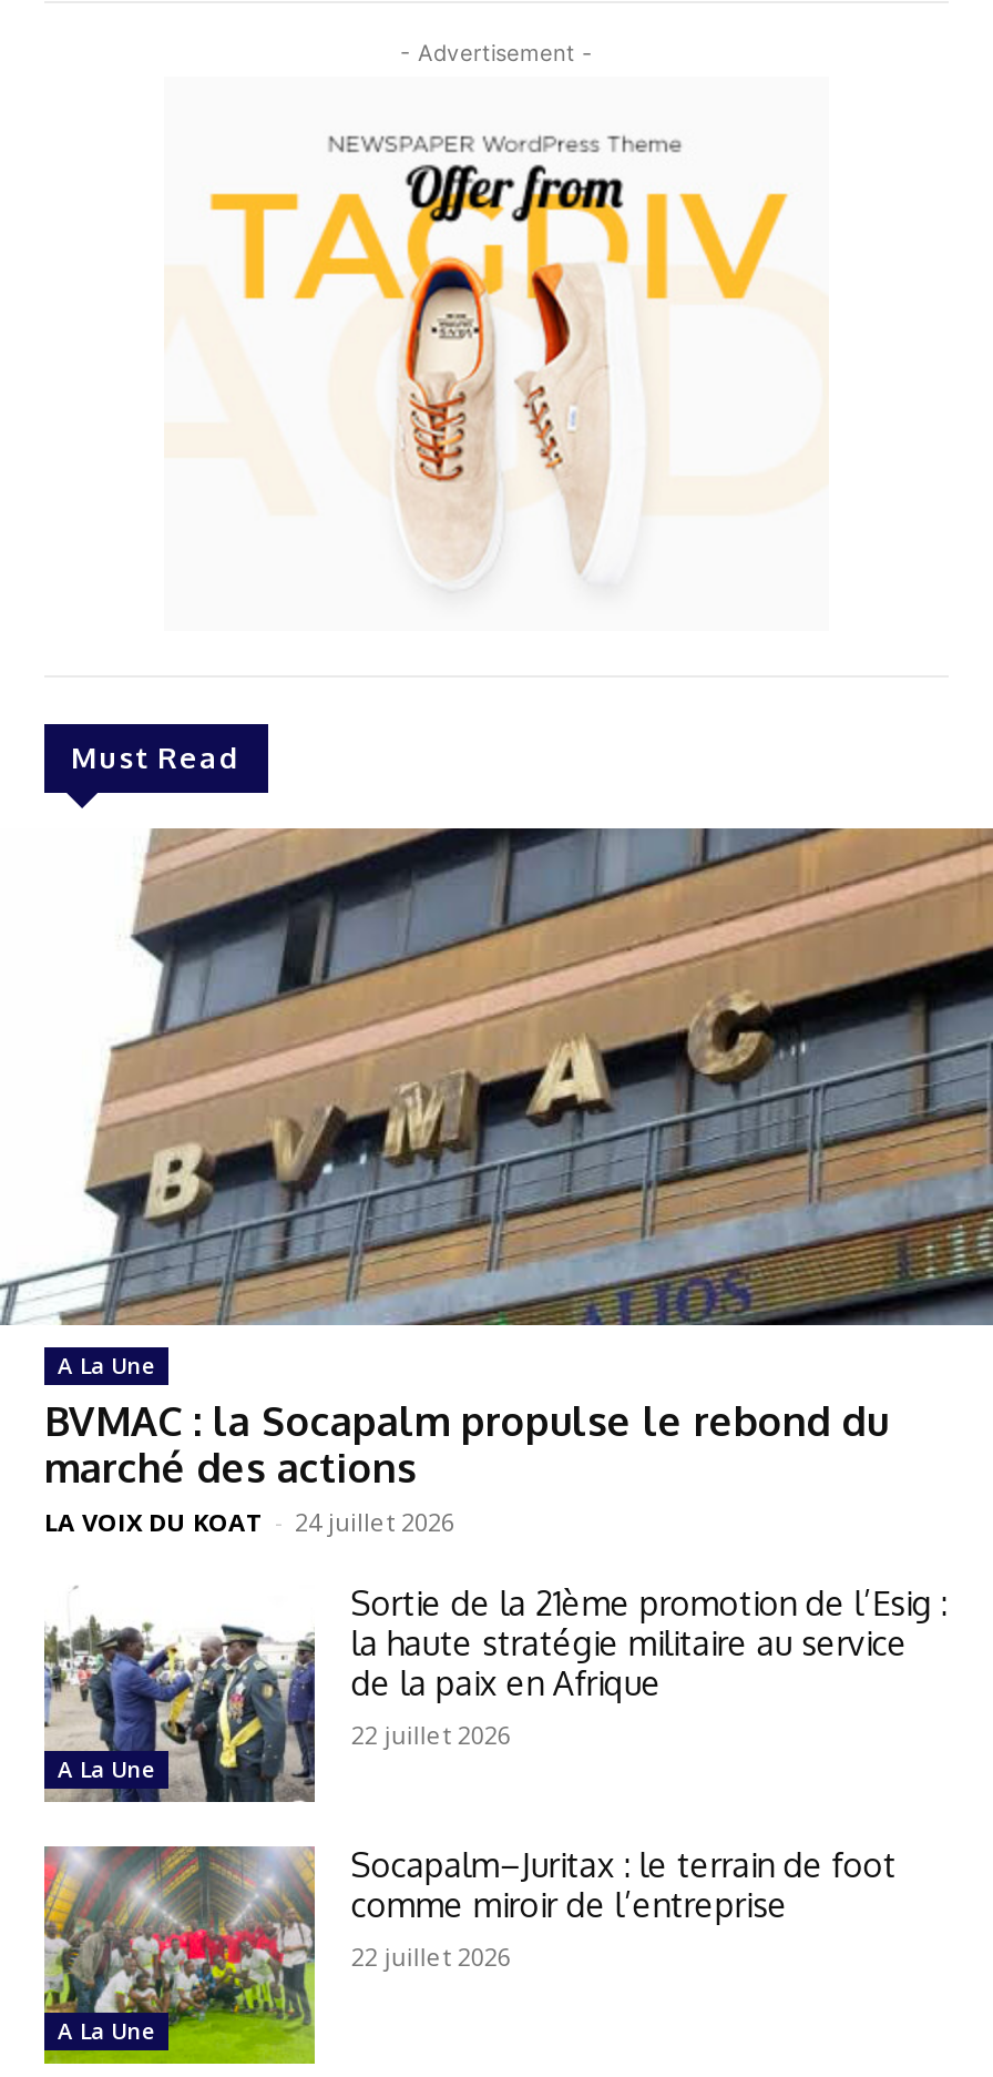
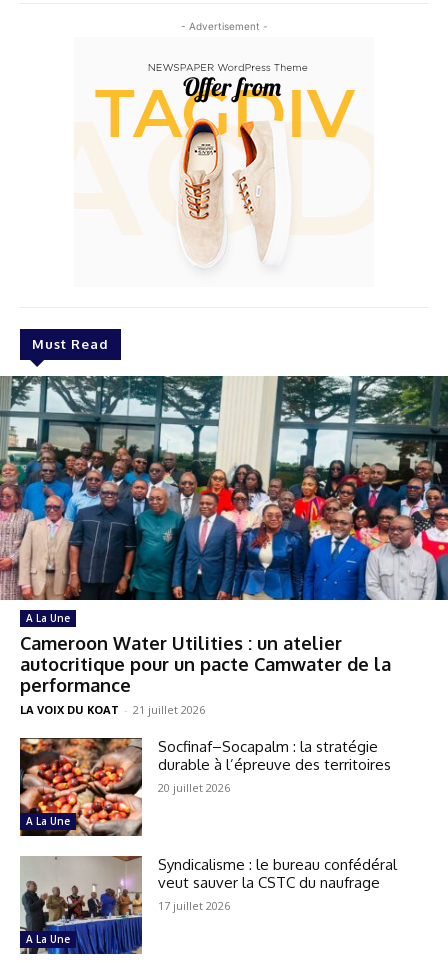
[7,826,986,1538] [image] | BVMAC : la Socapalm propulse le rebond du | marché des actions | LA VOIX DU KOAT - 24 juillet 2026 -> [3,375,445,717] [image] | Cameroon Water Utilities : un atelier | autocritique pour un pacte Camwater de la | performance | LA VOIX DU KOAT - 21 juillet 2026
[44,1582,947,1804] [image] | Sortie de la 21ème promotion de l’Esig : | la haute stratégie militaire au service | de la paix en Afrique | 22 juillet 2026 -> [20,737,391,837] [image] | Socfinaf–Socapalm : la stratégie | durable à l’épreuve des territoires | 20 juillet 2026
[42,1844,896,2066] [image] | Socapalm–Juritax : le terrain de foot | comme miroir de l’entreprise | 22 juillet 2026 -> [20,855,397,955] [image] | Syndicalisme : le bureau confédéral | veut sauver la CSTC du naufrage | 17 juillet 2026

